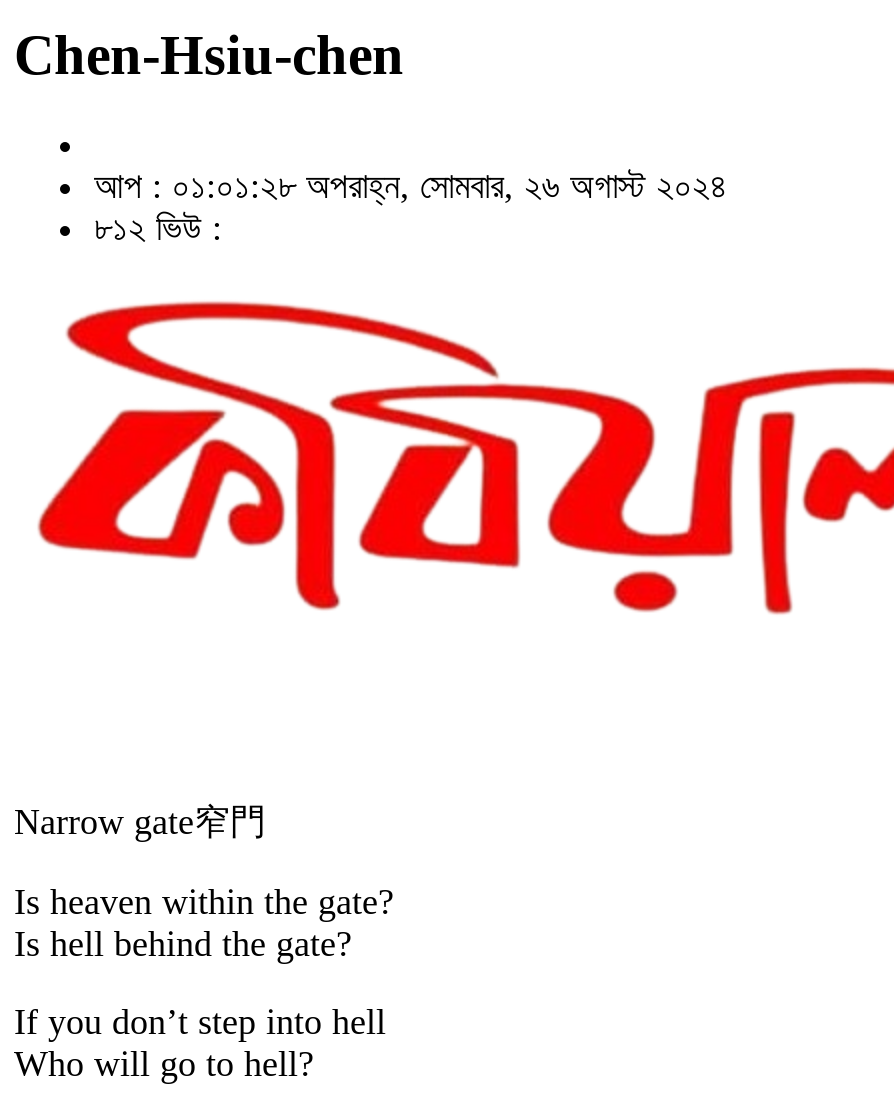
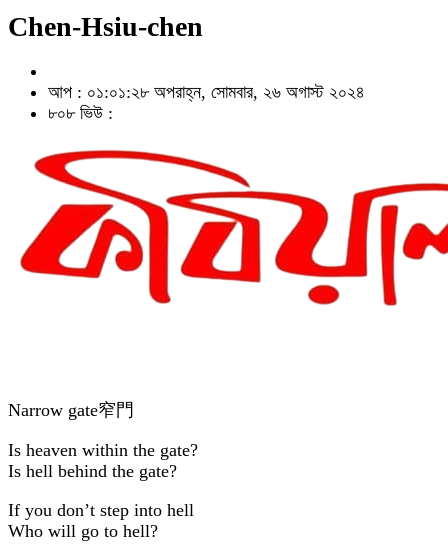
[94,208,222,248] ৮১২ ভিউ : -> [48,103,113,123] ৮০৮ ভিউ :

